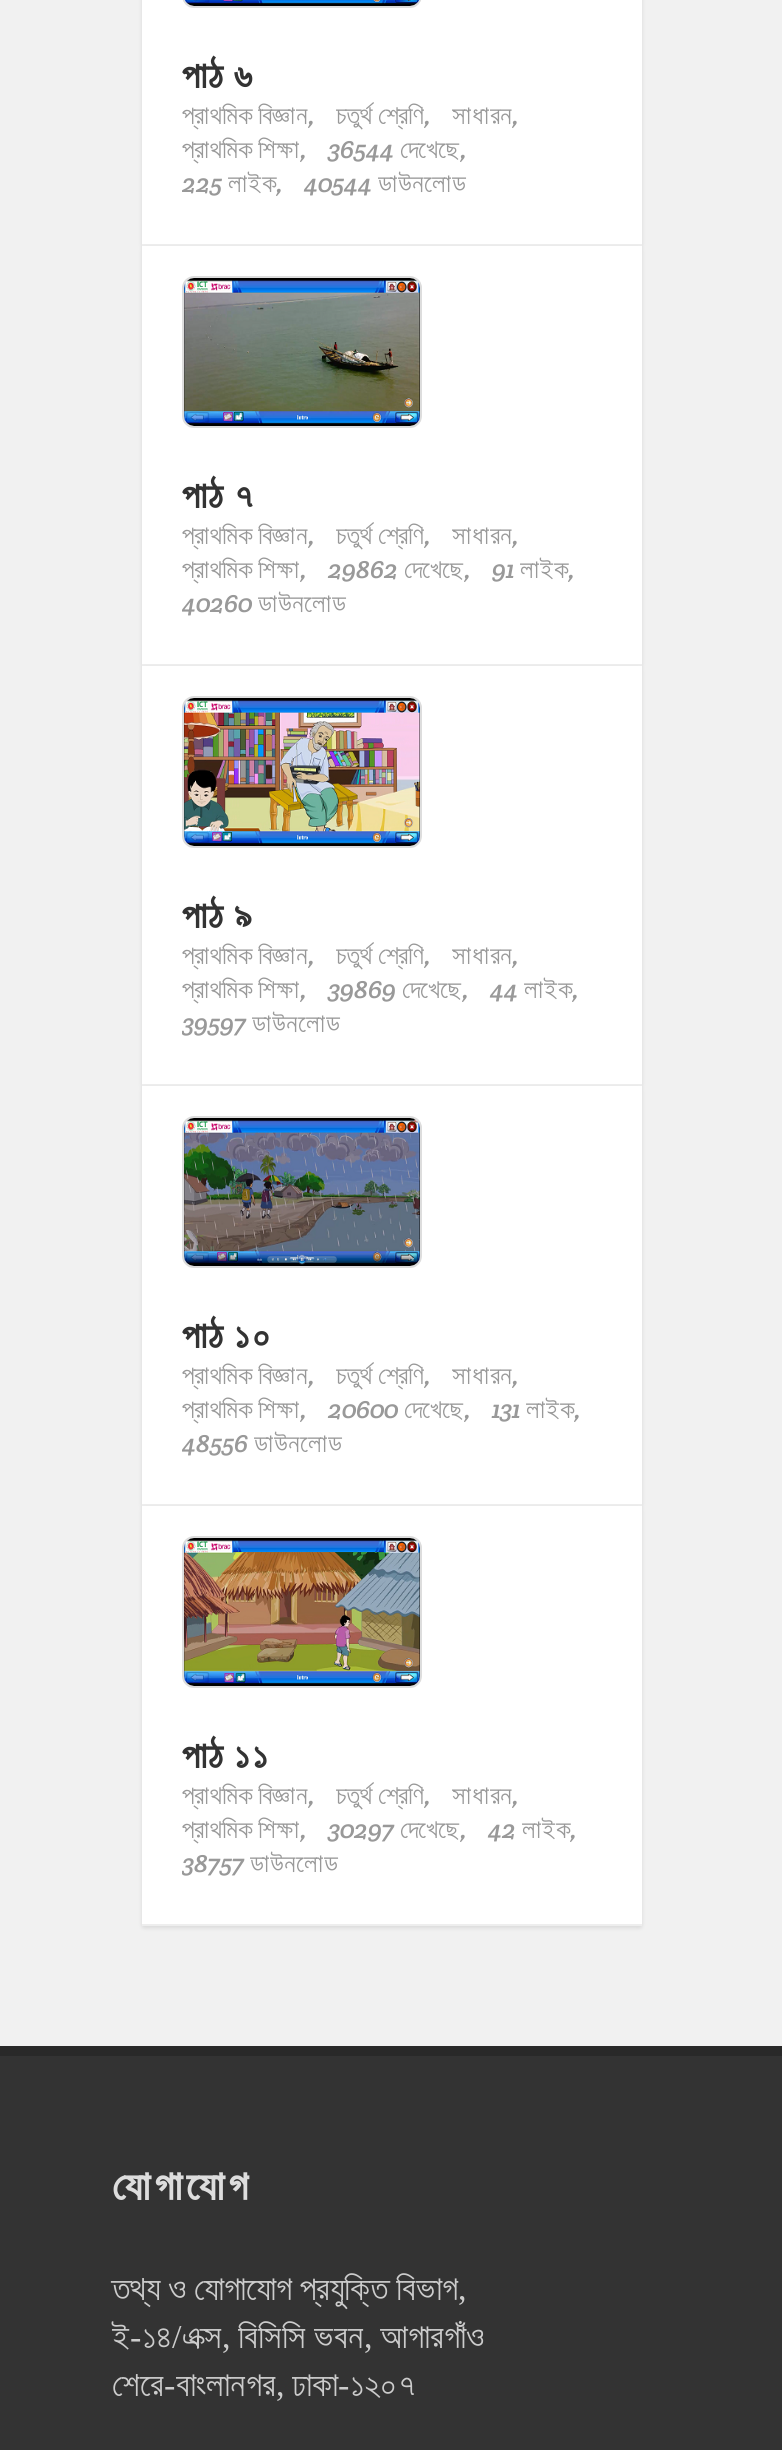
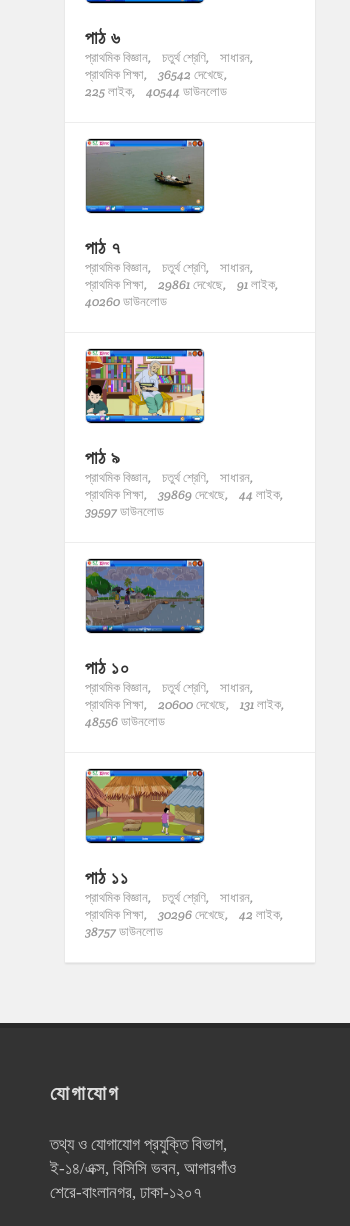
[182,132,468,166] প্রাথমিক শিক্ষা, 36544 দেখেছে, -> [85,66,228,83] প্রাথমিক শিক্ষা, 36542 দেখেছে,
[182,552,576,586] প্রাথমিক শিক্ষা, 29862 দেখেছে, 91 লাইক, -> [85,276,279,293] প্রাথমিক শিক্ষা, 29861 দেখেছে, 91 লাইক,
[182,1812,578,1846] প্রাথমিক শিক্ষা, 30297 দেখেছে, 42 লাইক, -> [85,906,284,923] প্রাথমিক শিক্ষা, 30296 দেখেছে, 42 লাইক,

